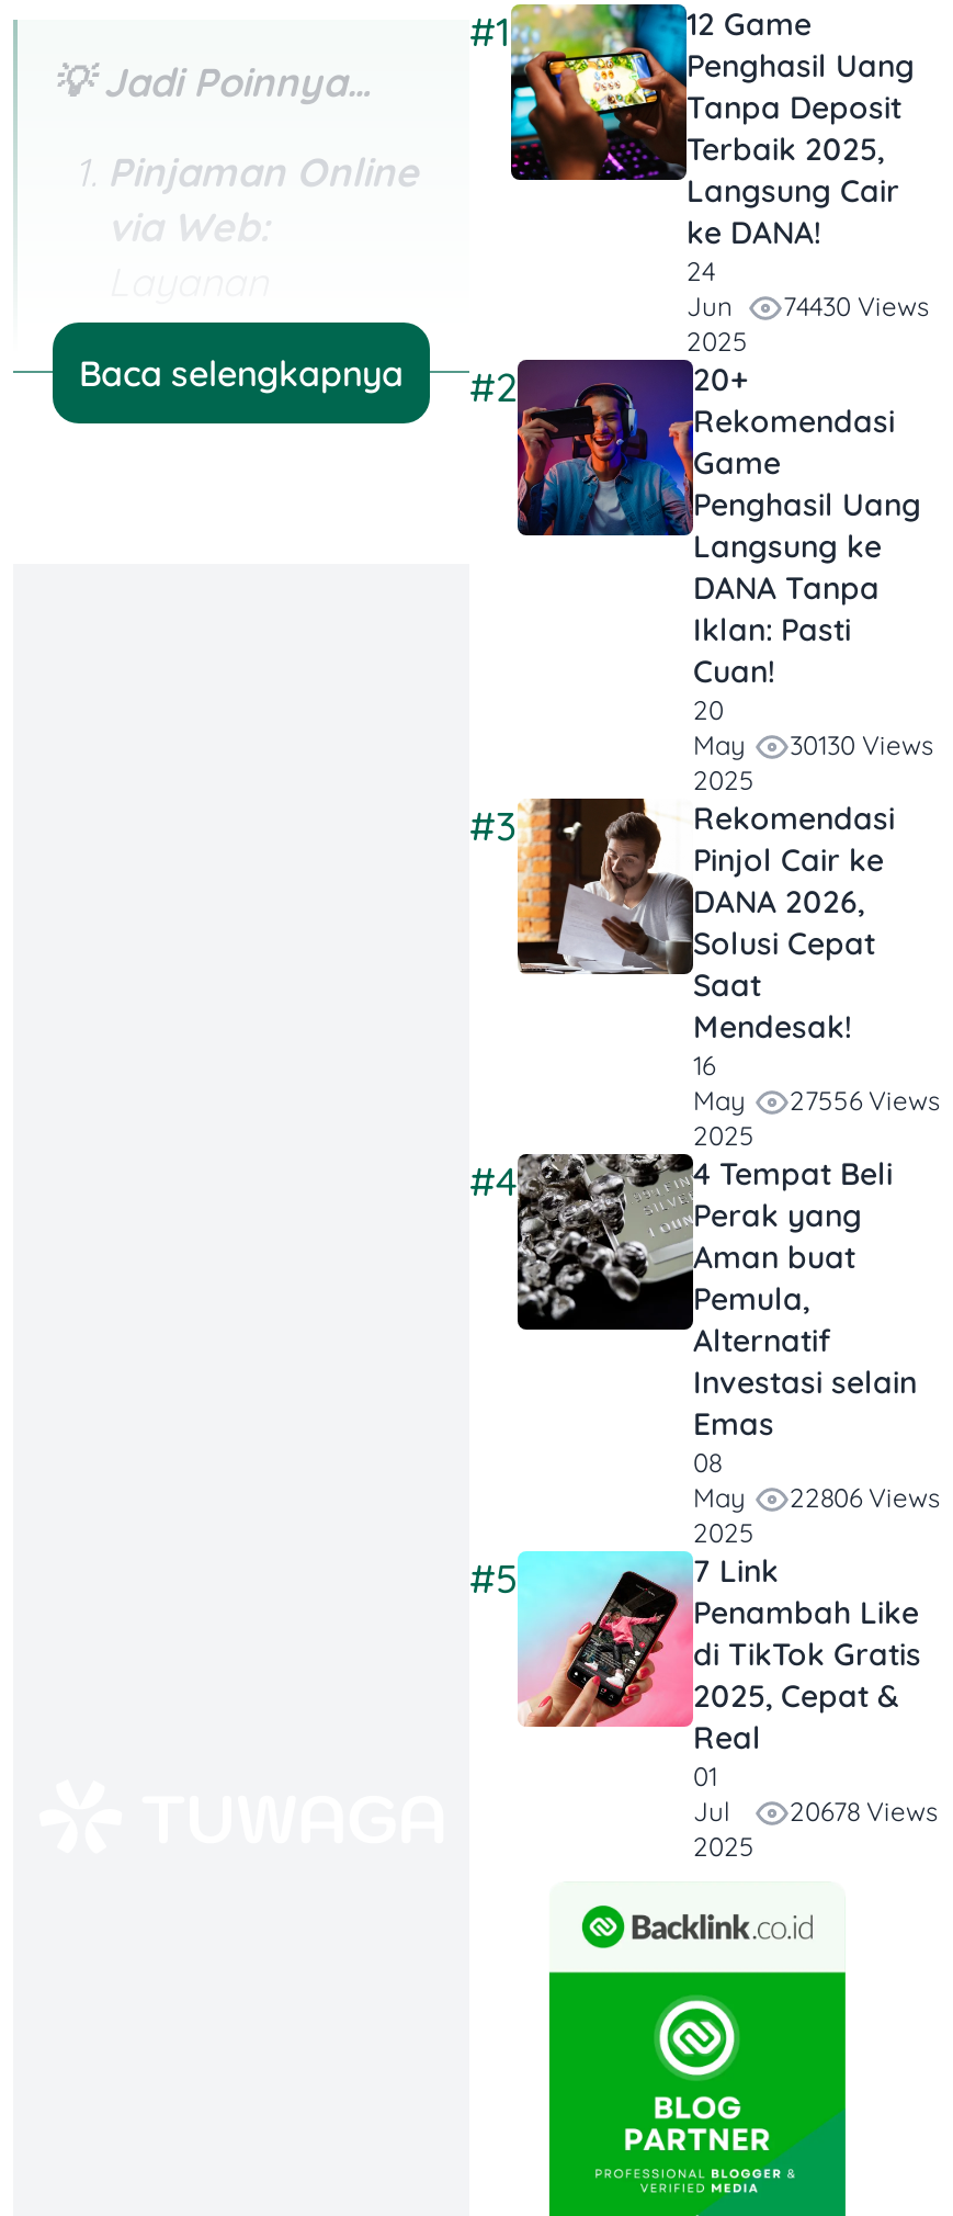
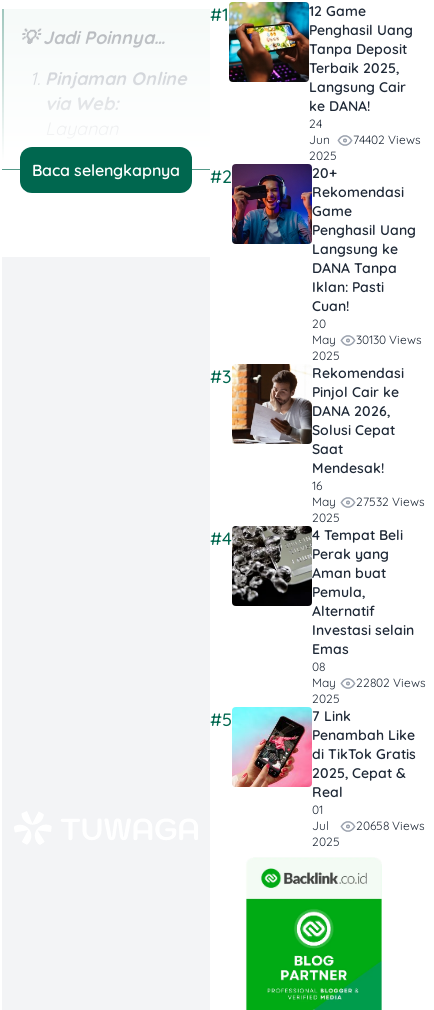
[687,289,930,323] Jun 74430 Views -> [309,131,421,147] Jun 74402 Views
[693,1083,941,1117] May 27556 Views -> [312,493,425,509] May 27532 Views
[693,1480,941,1514] May 22806 Views -> [312,674,426,690] May 22802 Views
[693,1794,939,1828] Jul 20678 Views -> [312,817,425,833] Jul 20658 Views

